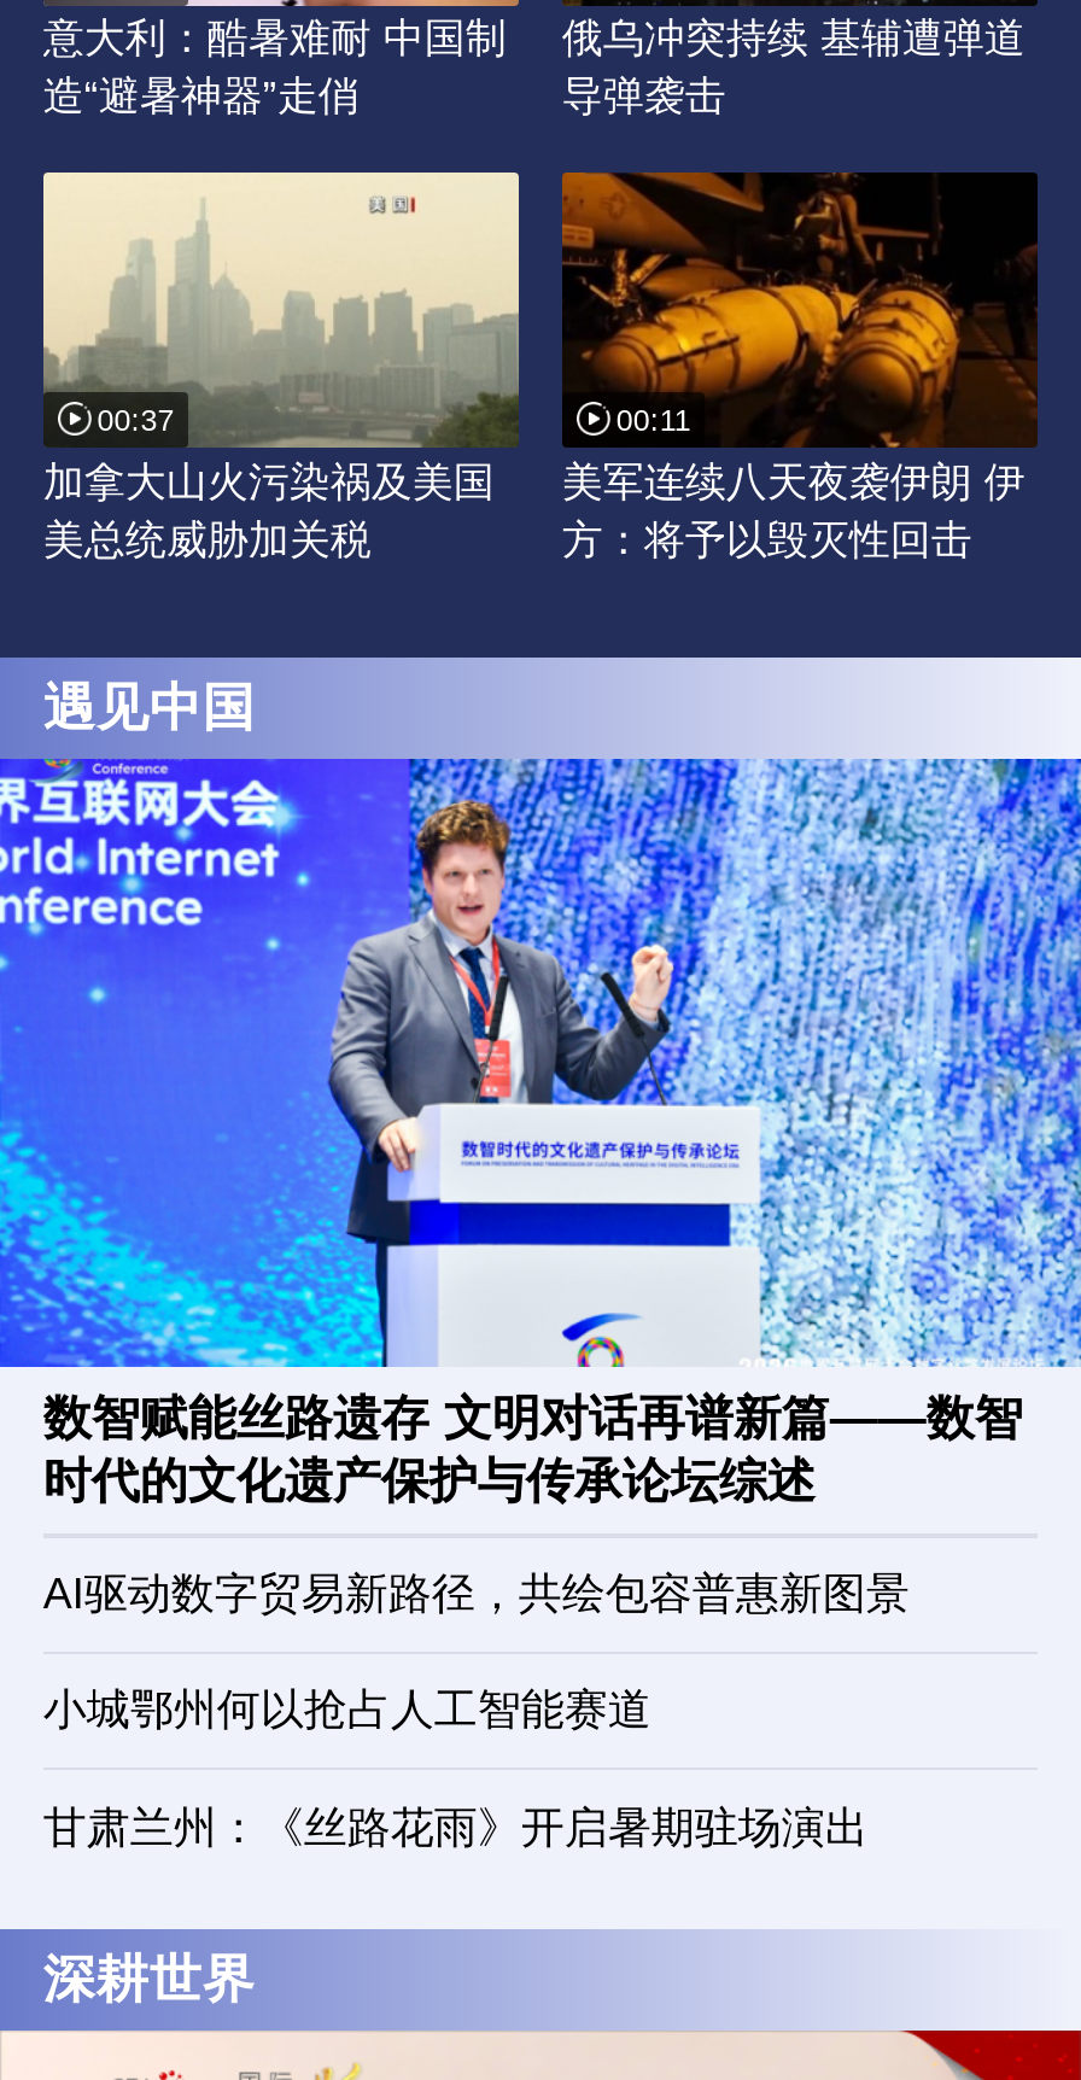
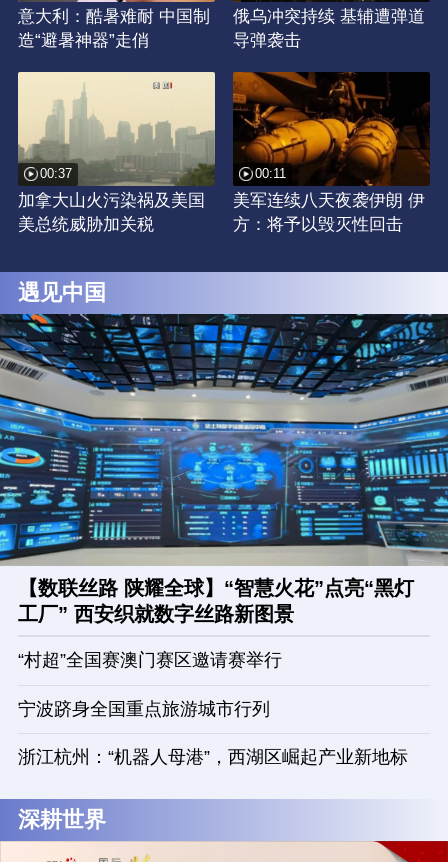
[7,758,1074,1508] [image] | 数智赋能丝路遗存 文明对话再谱新篇——数智 | 时代的文化遗产保护与传承论坛综述 -> [3,313,445,625] [image] | 【数联丝路 陕耀全球】“智慧火花”点亮“黑灯 | 工厂” 西安织就数字丝路新图景
[43,1569,909,1618] AI驱动数字贸易新路径，共绘包容普惠新图景 -> [18,650,282,670] “村超”全国赛澳门赛区邀请赛举行
[43,1686,651,1734] 小城鄂州何以抢占人工智能赛道 -> [18,699,270,719] 宁波跻身全国重点旅游城市行列
[43,1803,868,1851] 甘肃兰州：《丝路花雨》开启暑期驻场演出 -> [18,747,408,767] 浙江杭州：“机器人母港”，西湖区崛起产业新地标

